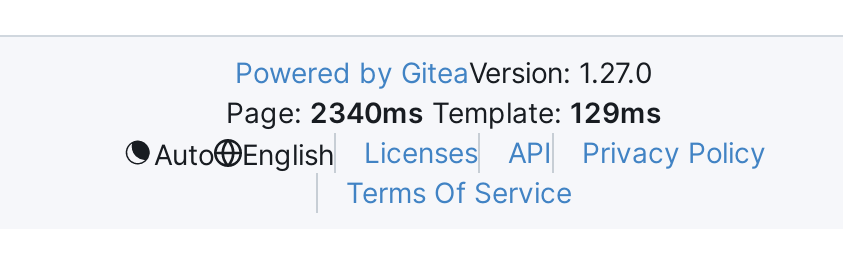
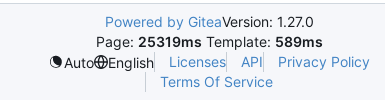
[226,95,662,129] Page: 2340ms Template: 129ms -> [95,33,322,50] Page: 25319ms Template: 589ms

